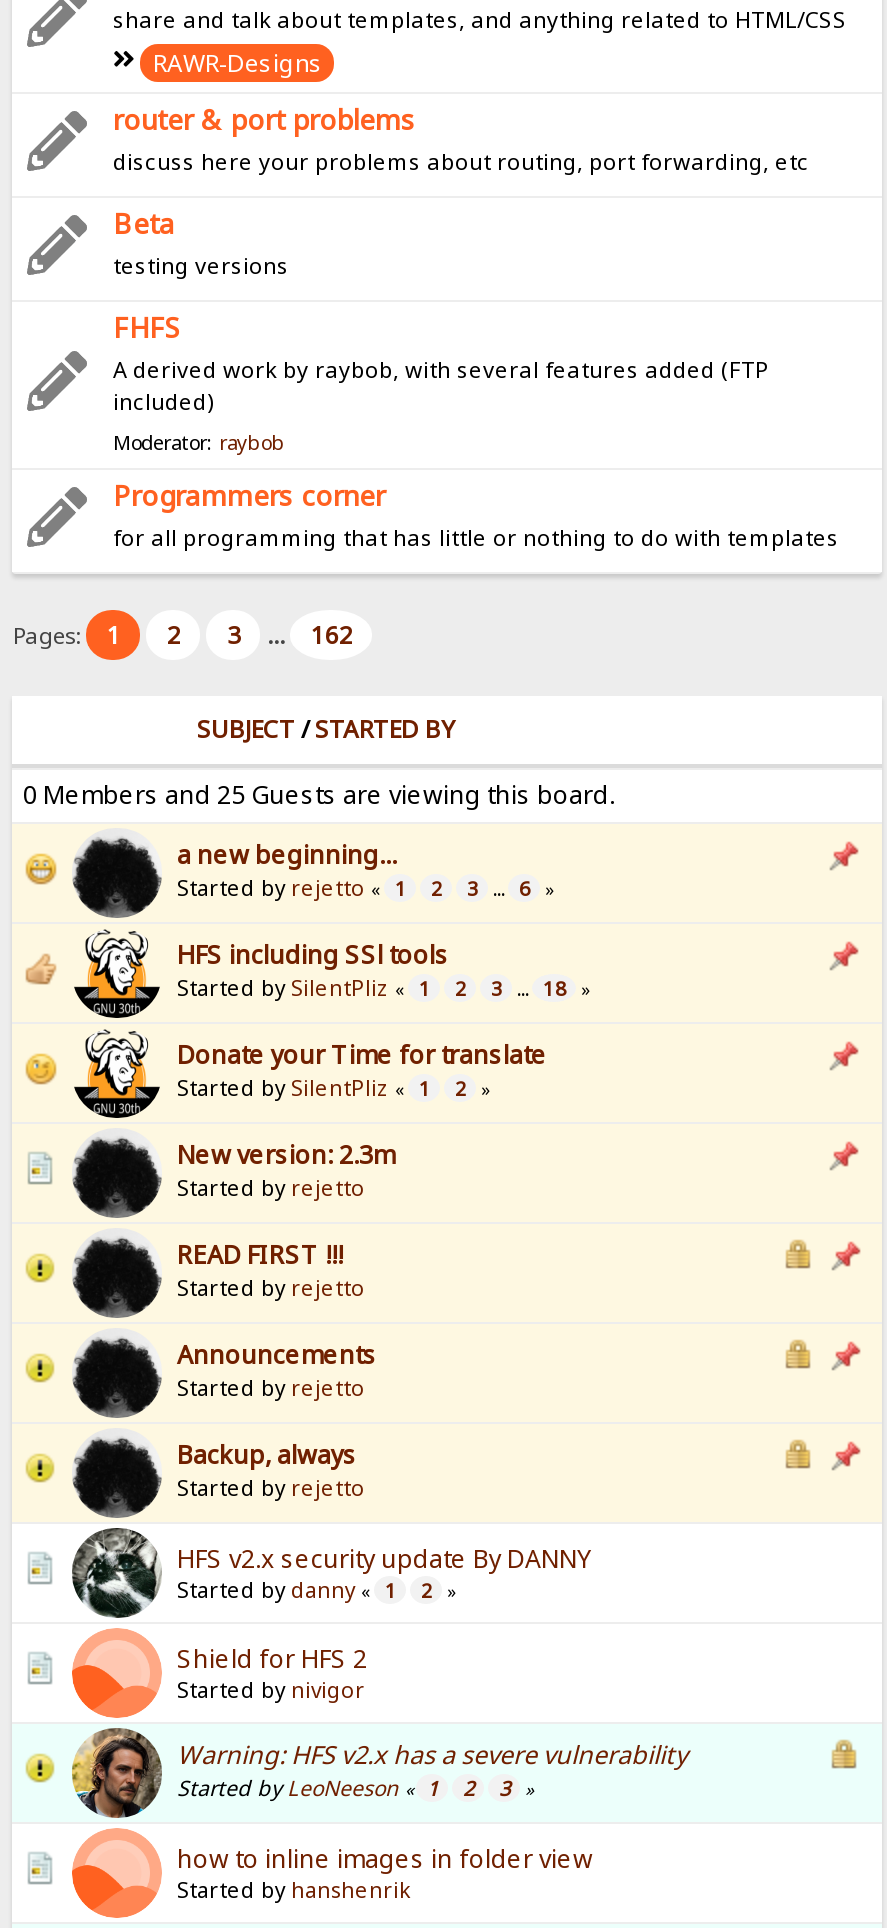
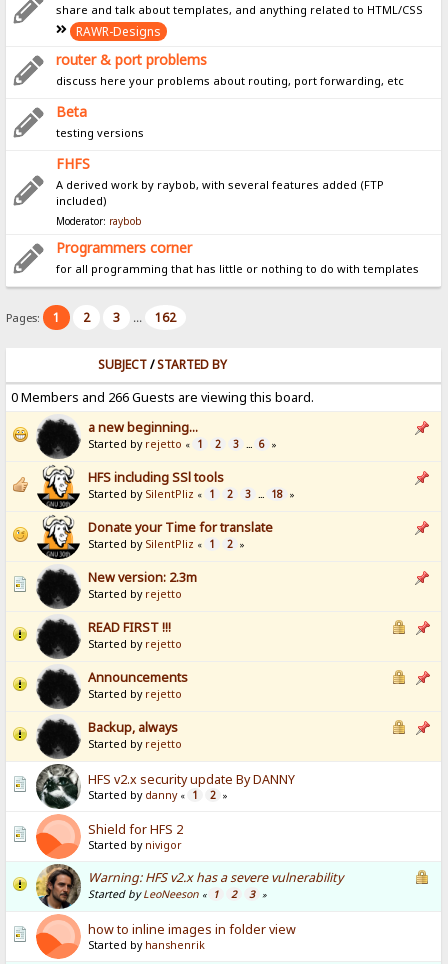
[23,779,615,813] 0 Members and 25 Guests are viewing this board. -> [11,389,314,406] 0 Members and 266 Guests are viewing this board.

